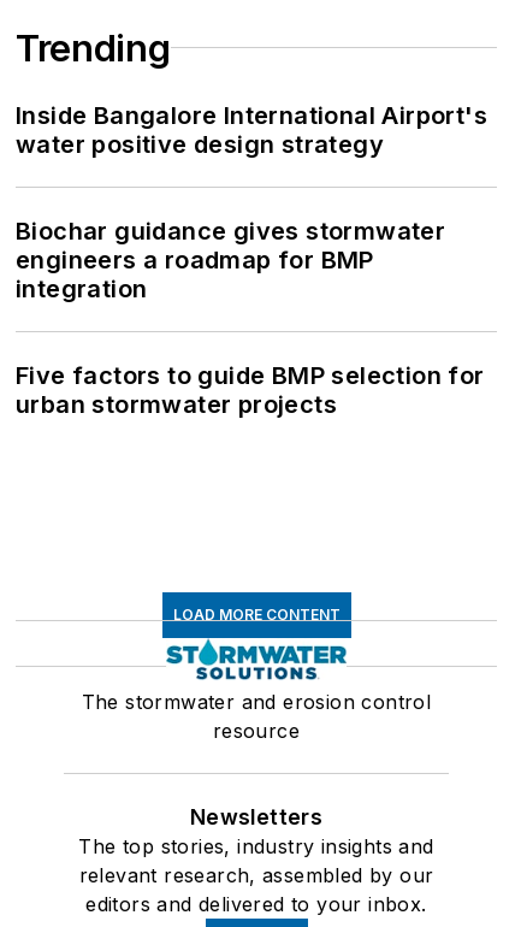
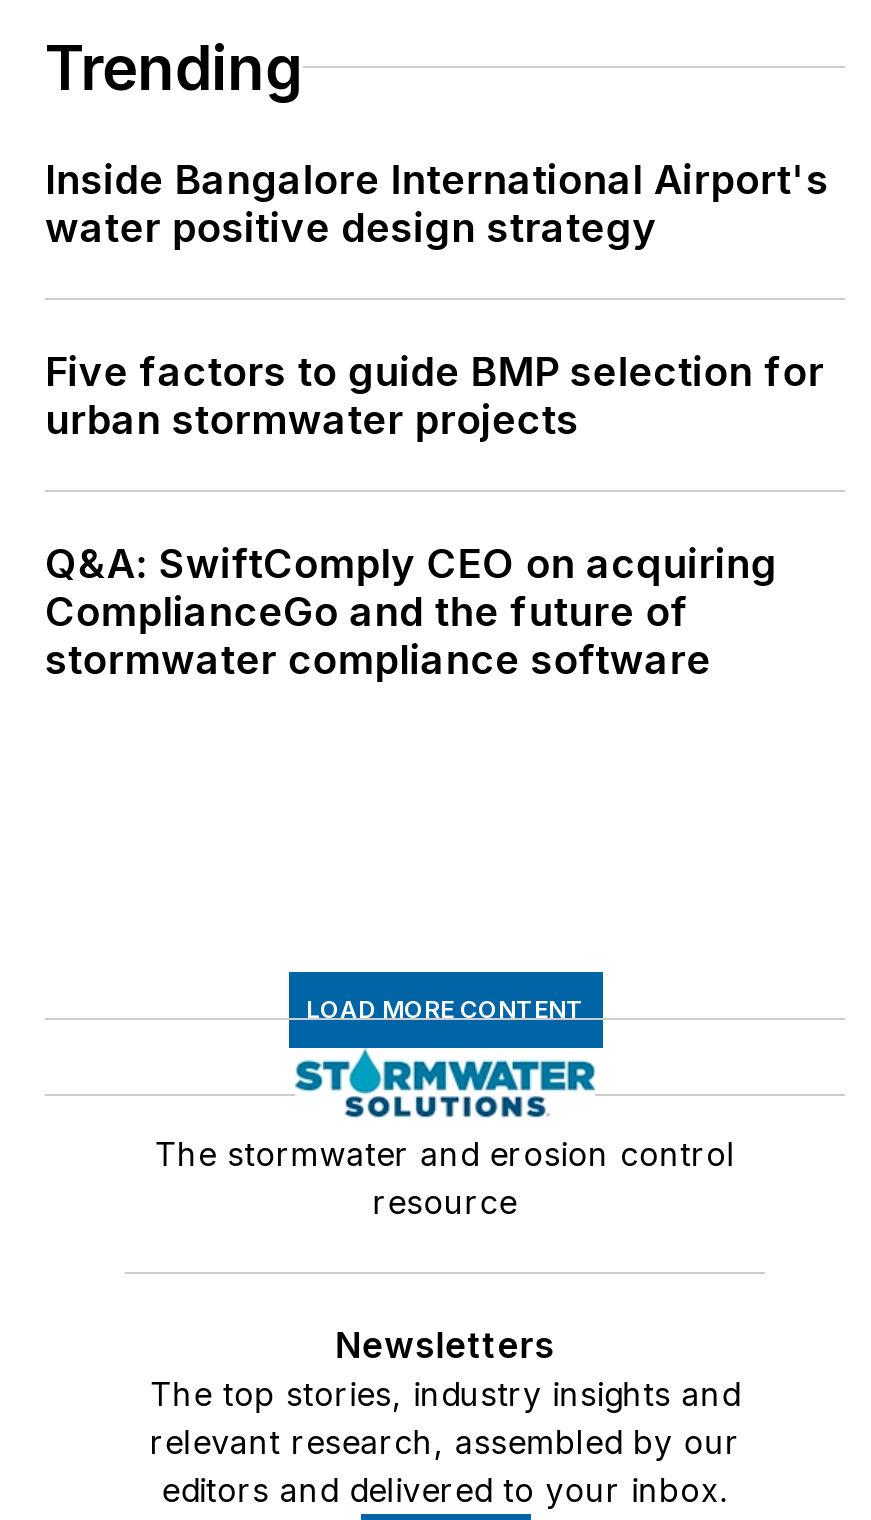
[16,216,445,303] Biochar guidance gives stormwater | engineers a roadmap for BMP | integration -> none
moved [16,361,484,418] -> [45,347,824,443]: Five factors to guide BMP selection for | urban stormwater projects
none -> [45,539,777,683] Q&A: SwiftComply CEO on acquiring | ComplianceGo and the future of | stormwater compliance software

